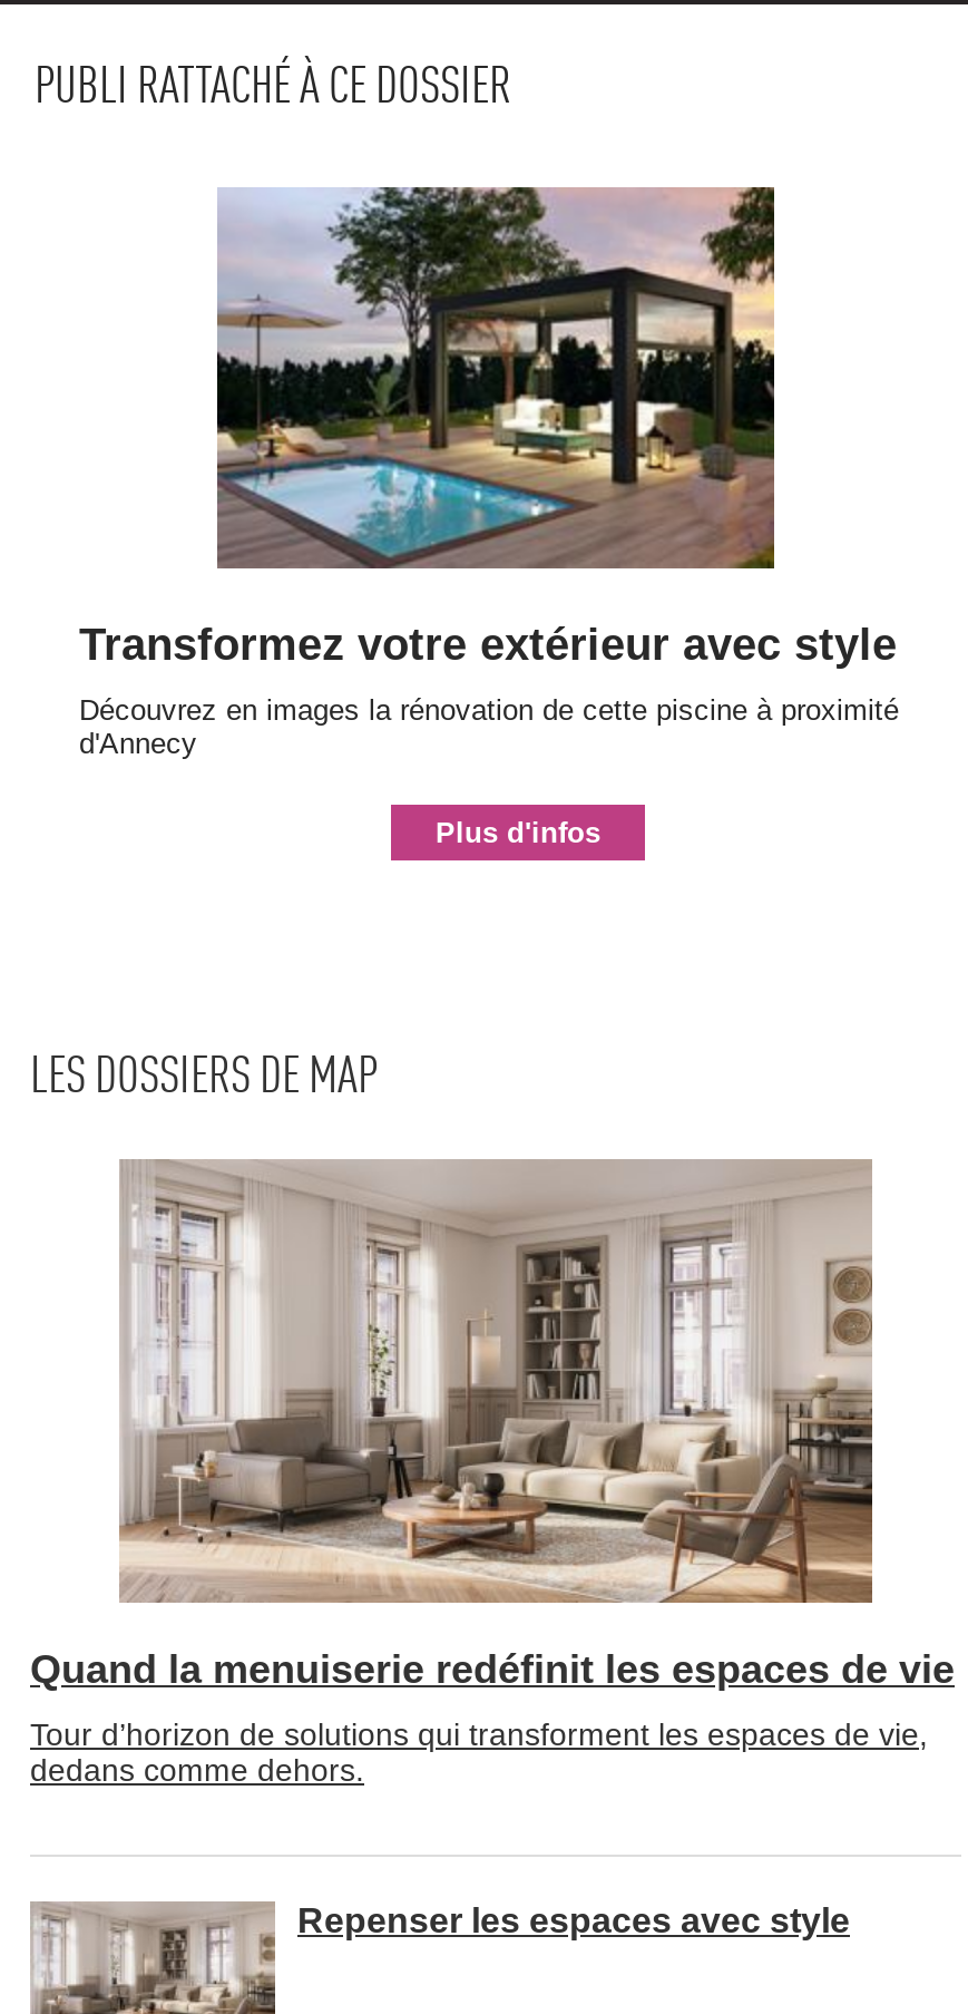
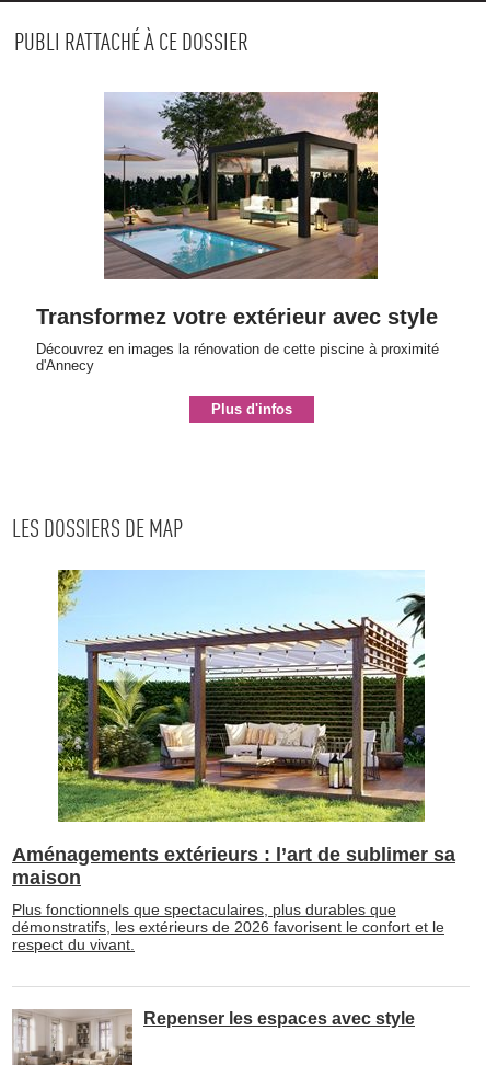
[117,1159,874,1549] [image] -> [57,570,426,801] [image]
[30,1647,955,1692] Quand la menuiserie redéfinit les espaces de vie -> [12,844,455,889] Aménagements extérieurs : l’art de sublimer sa | maison
[30,1716,928,1788] Tour d’horizon de solutions qui transforment les espaces de vie, | dedans comme dehors. -> [12,901,444,953] Plus fonctionnels que spectaculaires, plus durables que | démonstratifs, les extérieurs de 2026 favorisent le confort et le | respect du vivant.

